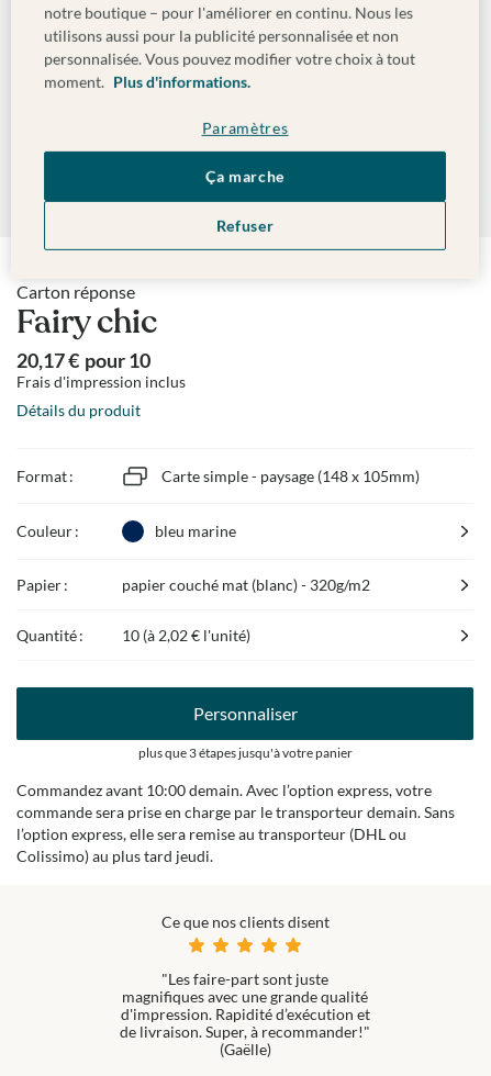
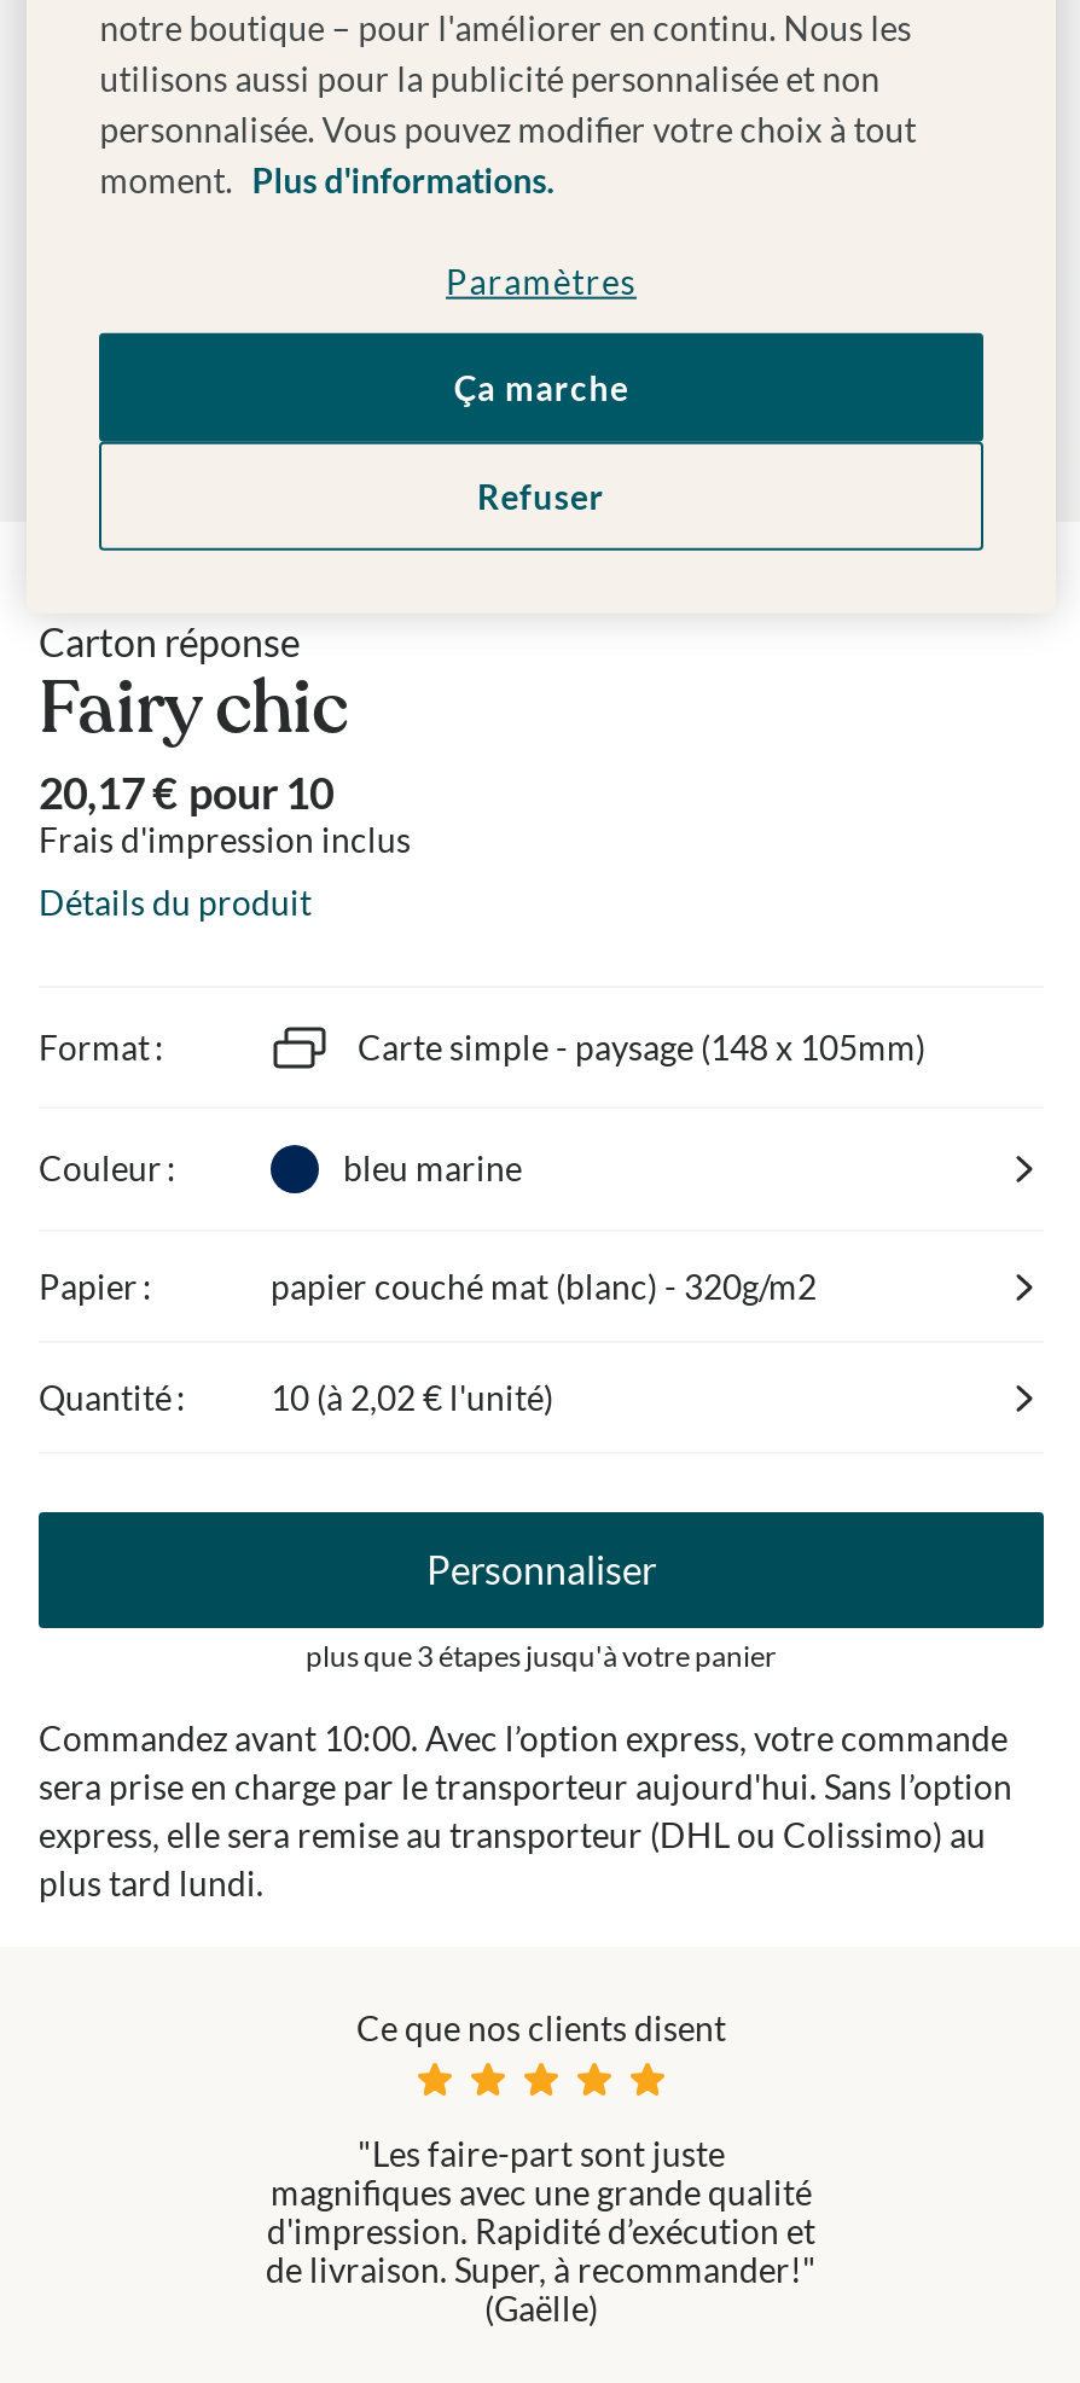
[16,781,455,866] Commandez avant 10:00 demain. Avec l’option express, votre | commande sera prise en charge par le transporteur demain. Sans | l’option express, elle sera remise au transporteur (DHL ou | Colissimo) au plus tard jeudi. -> [39,1718,1012,1904] Commandez avant 10:00. Avec l’option express, votre commande | sera prise en charge par le transporteur aujourd'hui. Sans l’option | express, elle sera remise au transporteur (DHL ou Colissimo) au | plus tard lundi.

